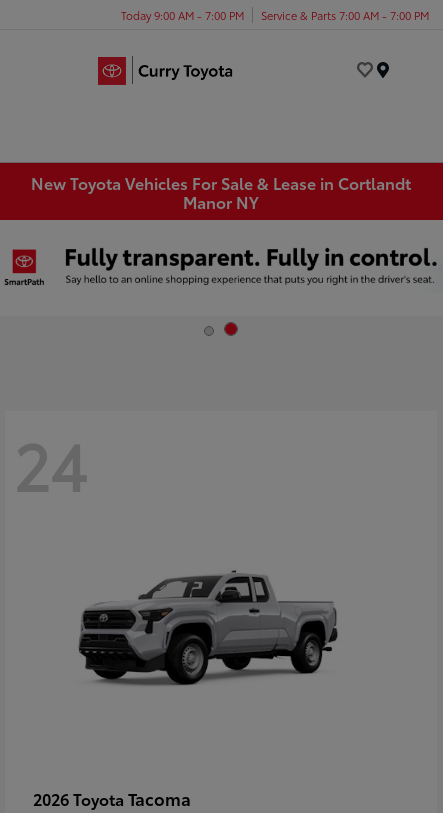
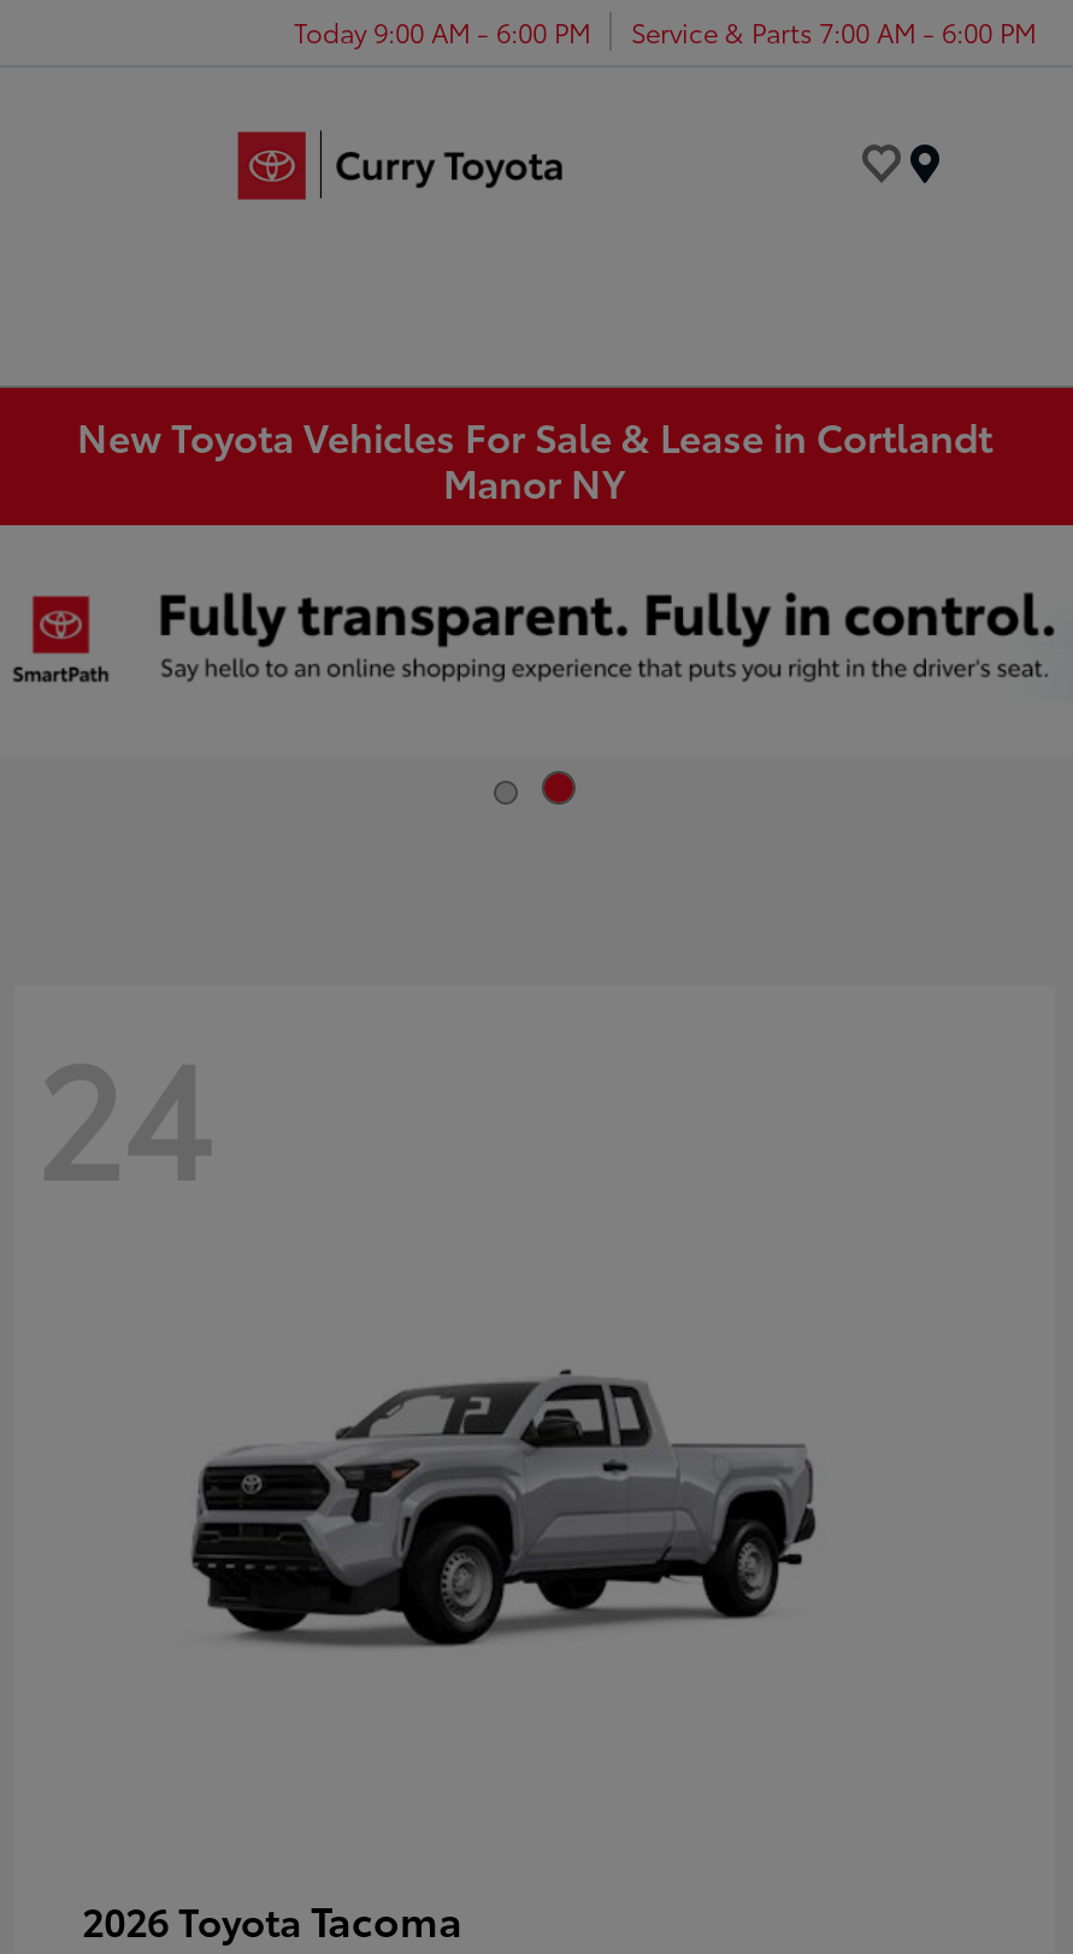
[121,6,244,22] Today 9:00 AM - 7:00 PM -> [294,11,590,49] Today 9:00 AM - 6:00 PM
[261,6,429,22] Service & Parts 7:00 AM - 7:00 PM -> [631,11,1036,49] Service & Parts 7:00 AM - 6:00 PM

